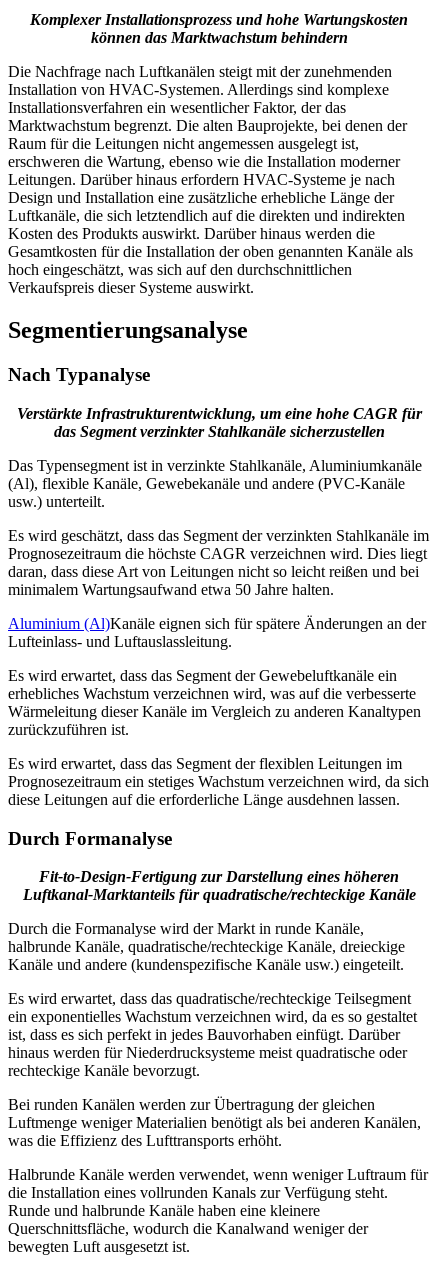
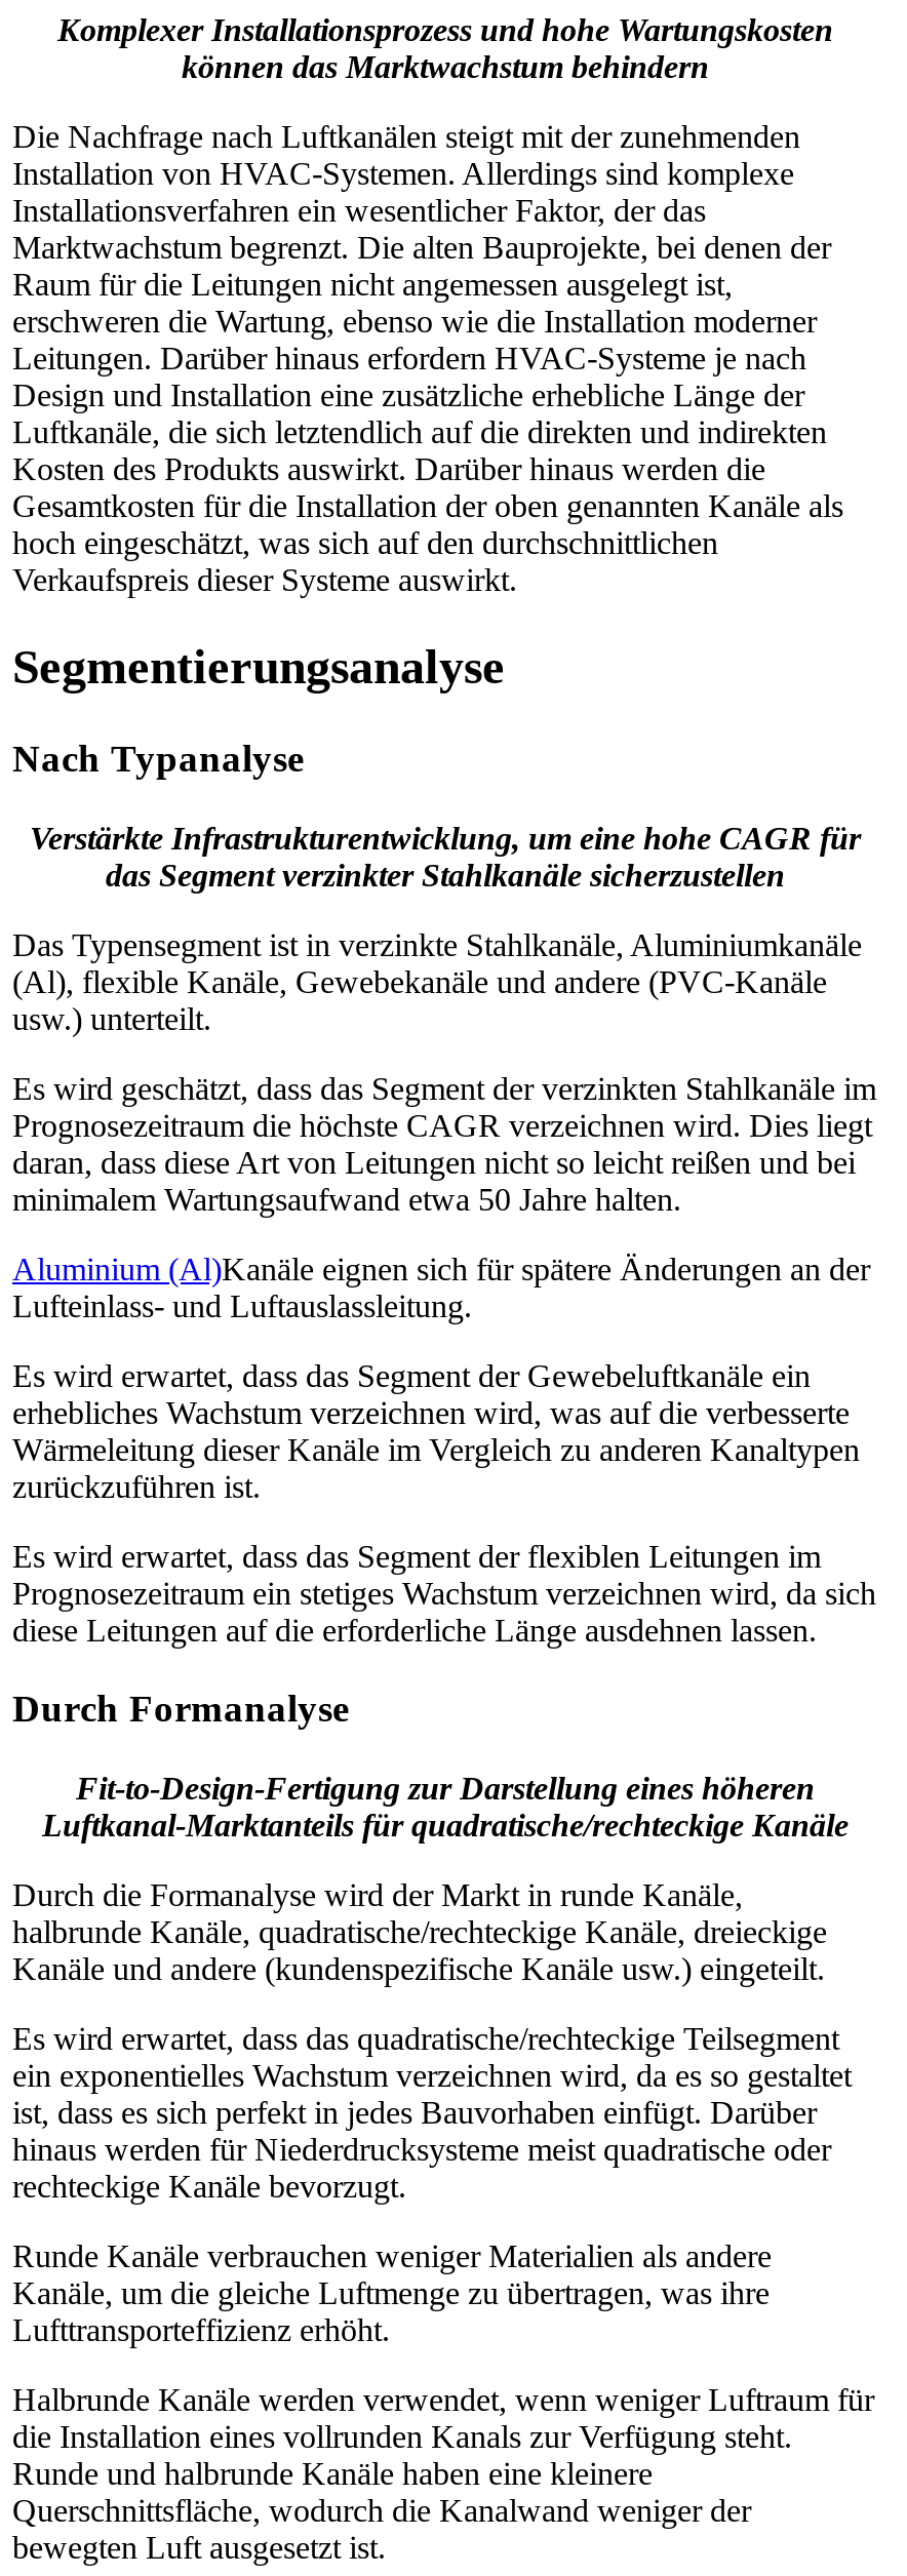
[8,1096,421,1149] Bei runden Kanälen werden zur Übertragung der gleichen | Luftmenge weniger Materialien benötigt als bei anderen Kanälen, | was die Effizienz des Lufttransports erhöht. -> [12,2239,772,2348] Runde Kanäle verbrauchen weniger Materialien als andere | Kanäle, um die gleiche Luftmenge zu übertragen, was ihre | Lufttransporteffizienz erhöht.

